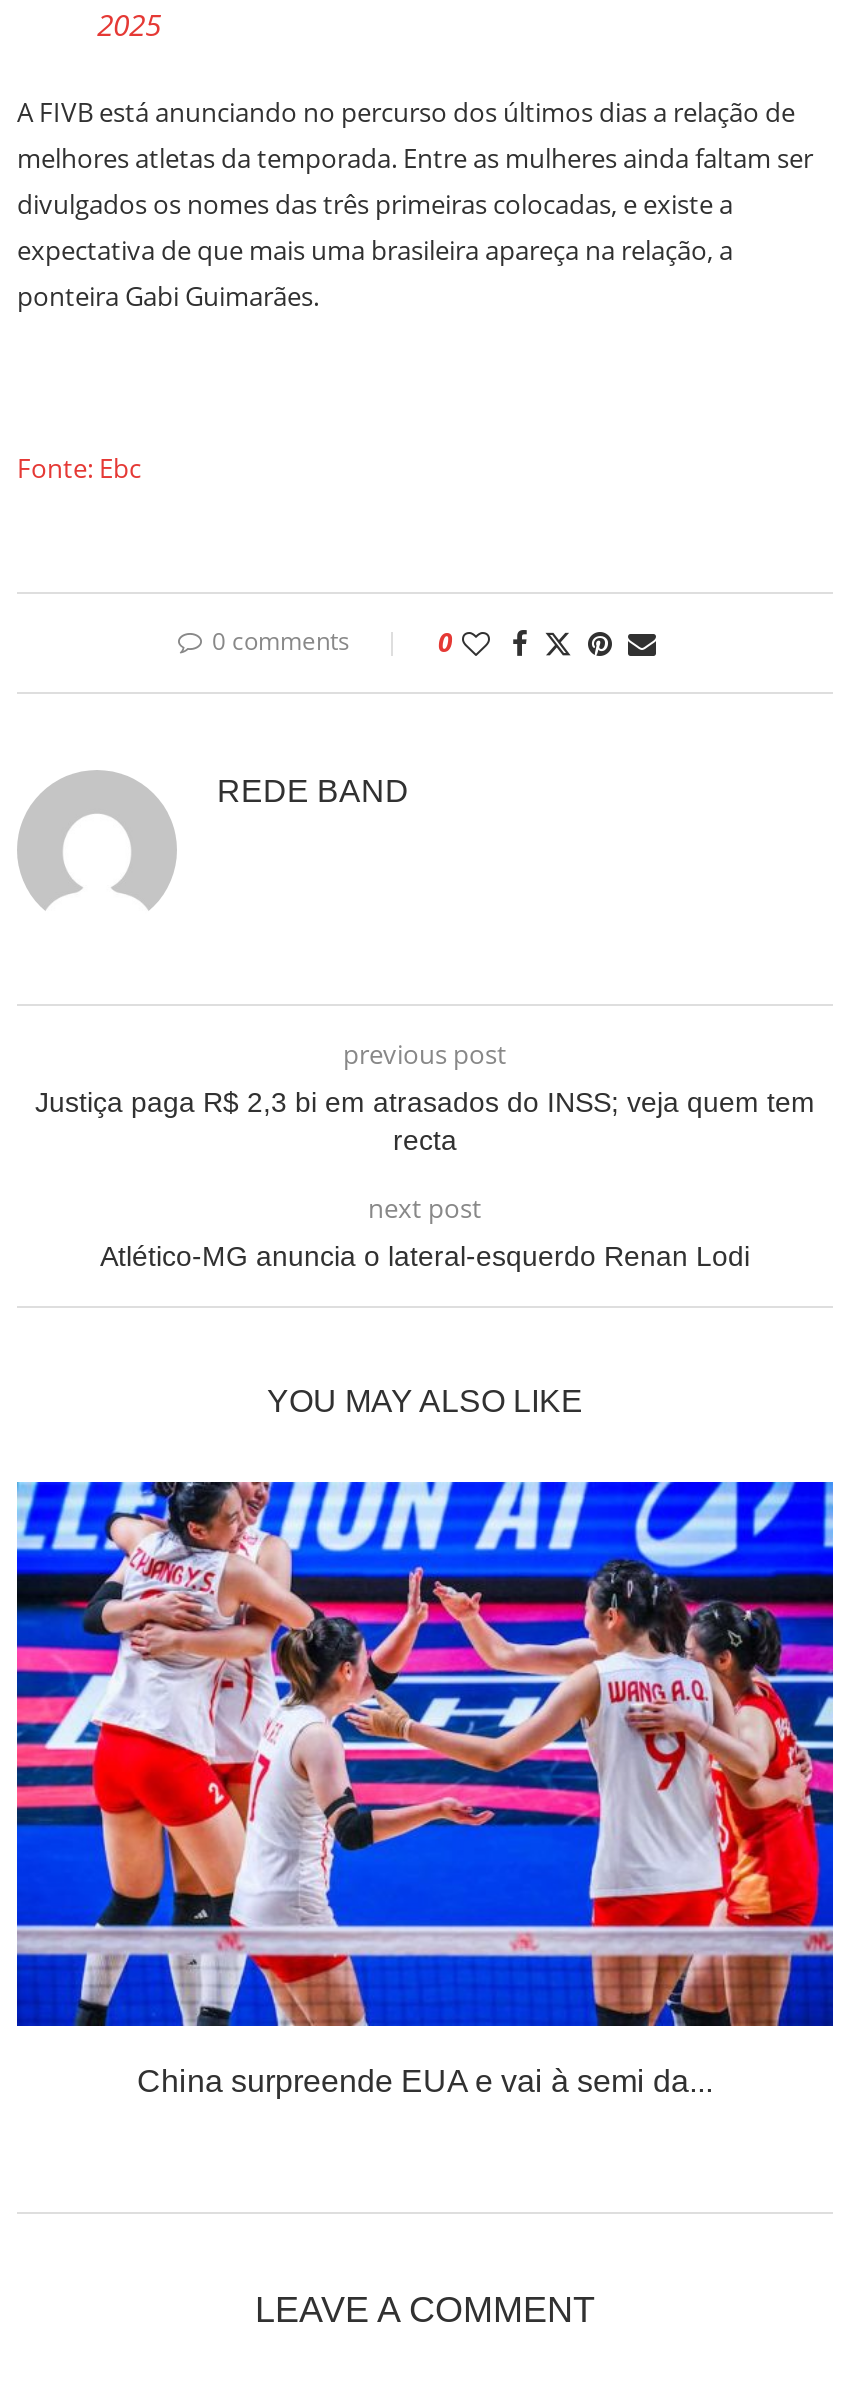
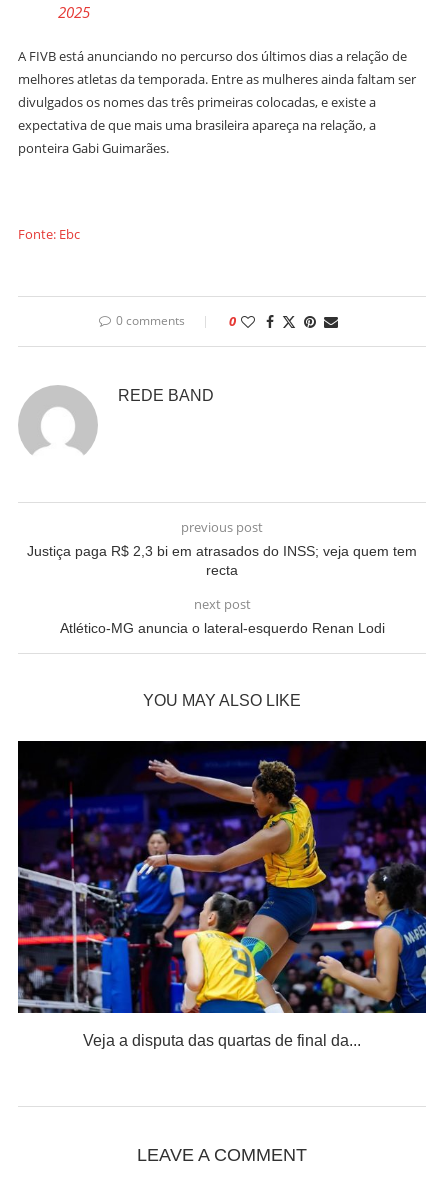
[15,1480,835,2099] [image] | China surpreende EUA e vai à semi da... -> [17,740,427,1049] [image] | Veja a disputa das quartas de final da...

